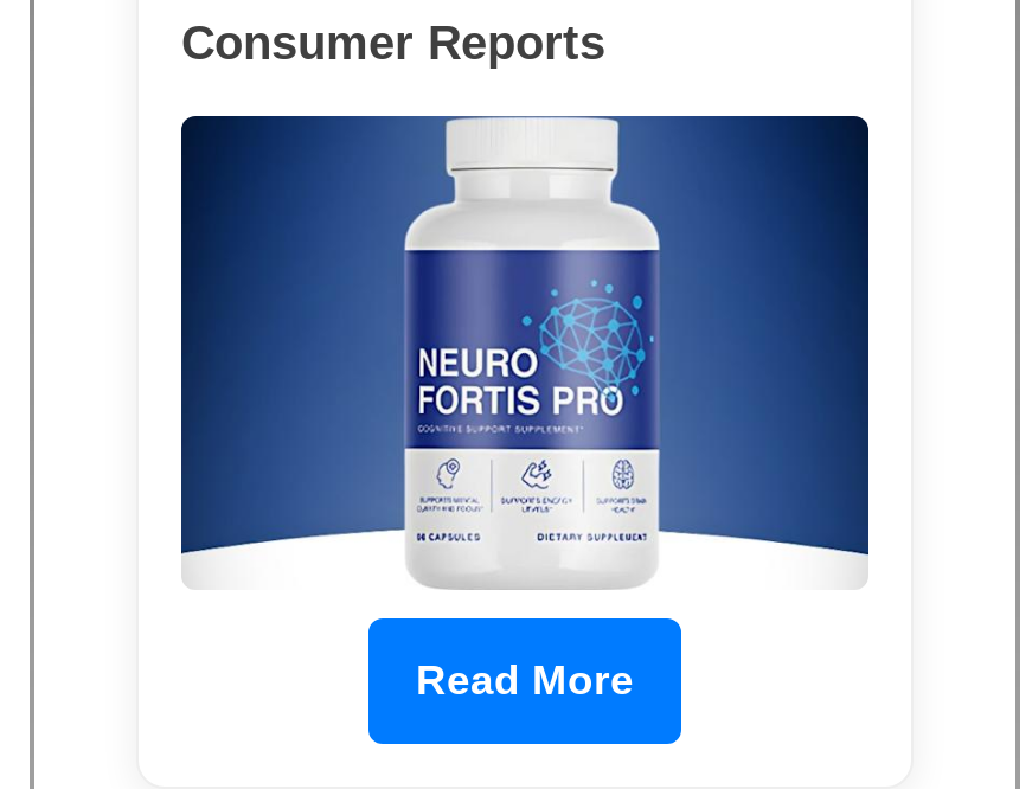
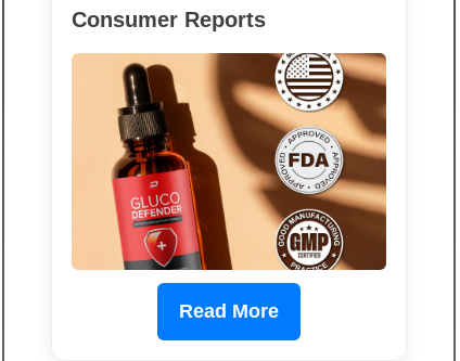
[179,114,871,590] [image] -> [72,52,387,271] [image]

